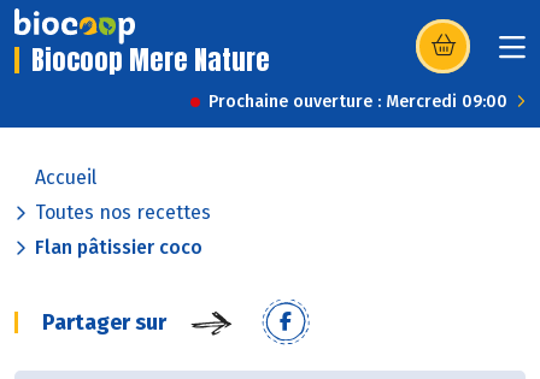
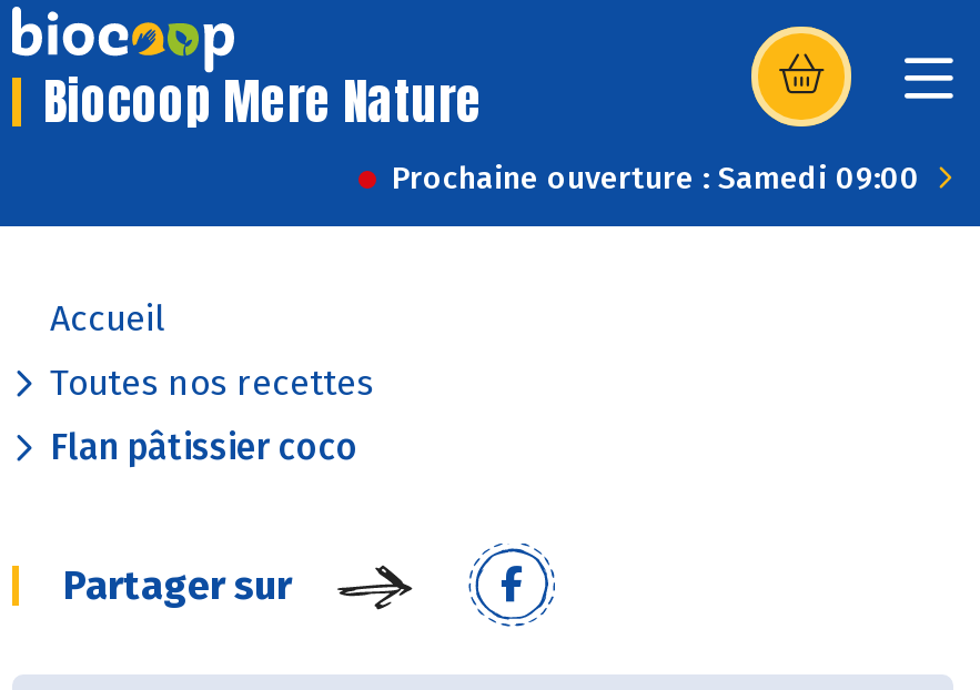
[209,91,507,112] Prochaine ouverture : Mercredi 09:00 -> [392,160,920,197] Prochaine ouverture : Samedi 09:00

